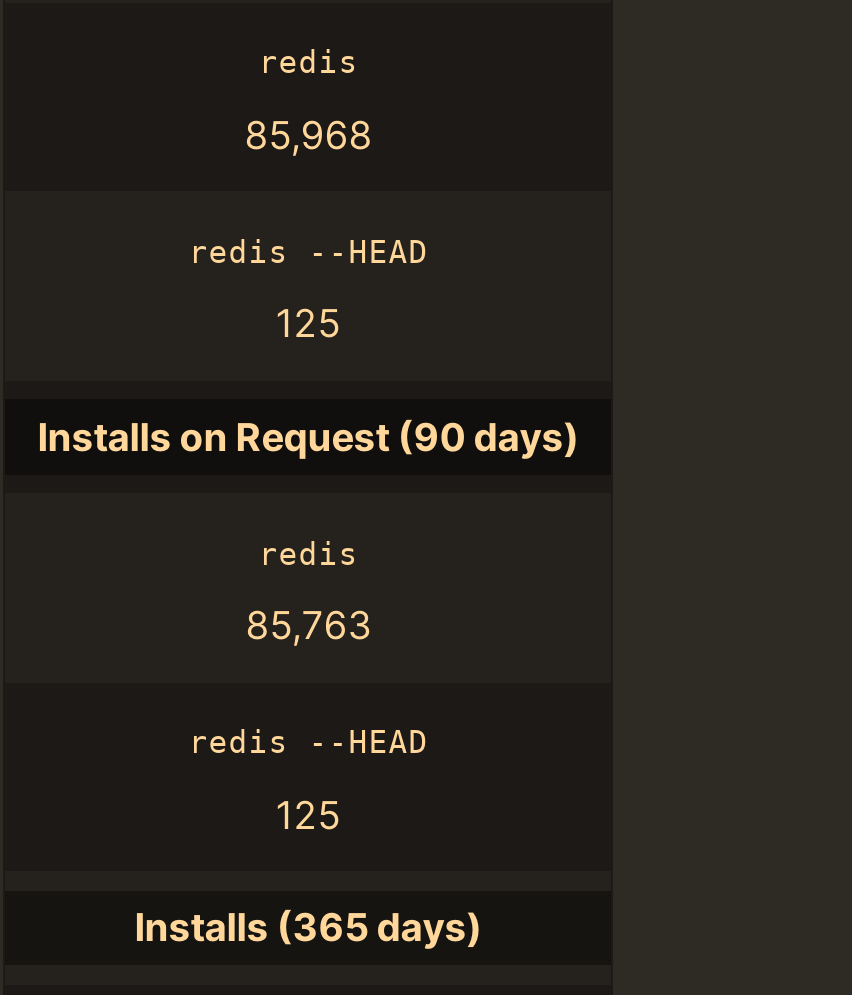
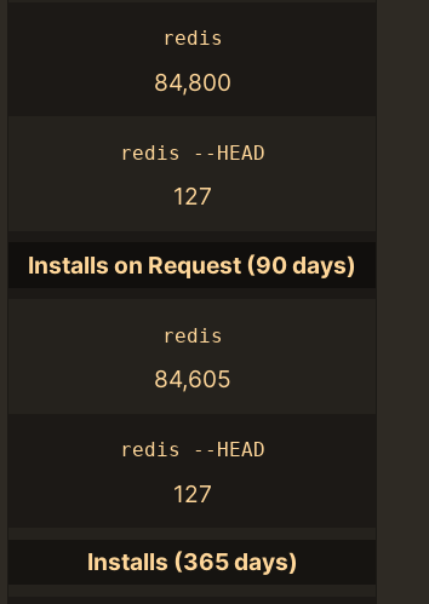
[244,110,372,158] 85,968 -> [154,67,231,96] 84,800
[275,299,341,347] 125 -> [173,182,212,211] 127
[245,602,371,650] 85,763 -> [154,365,231,394] 84,605
[275,790,341,838] 125 -> [173,479,212,508] 127

